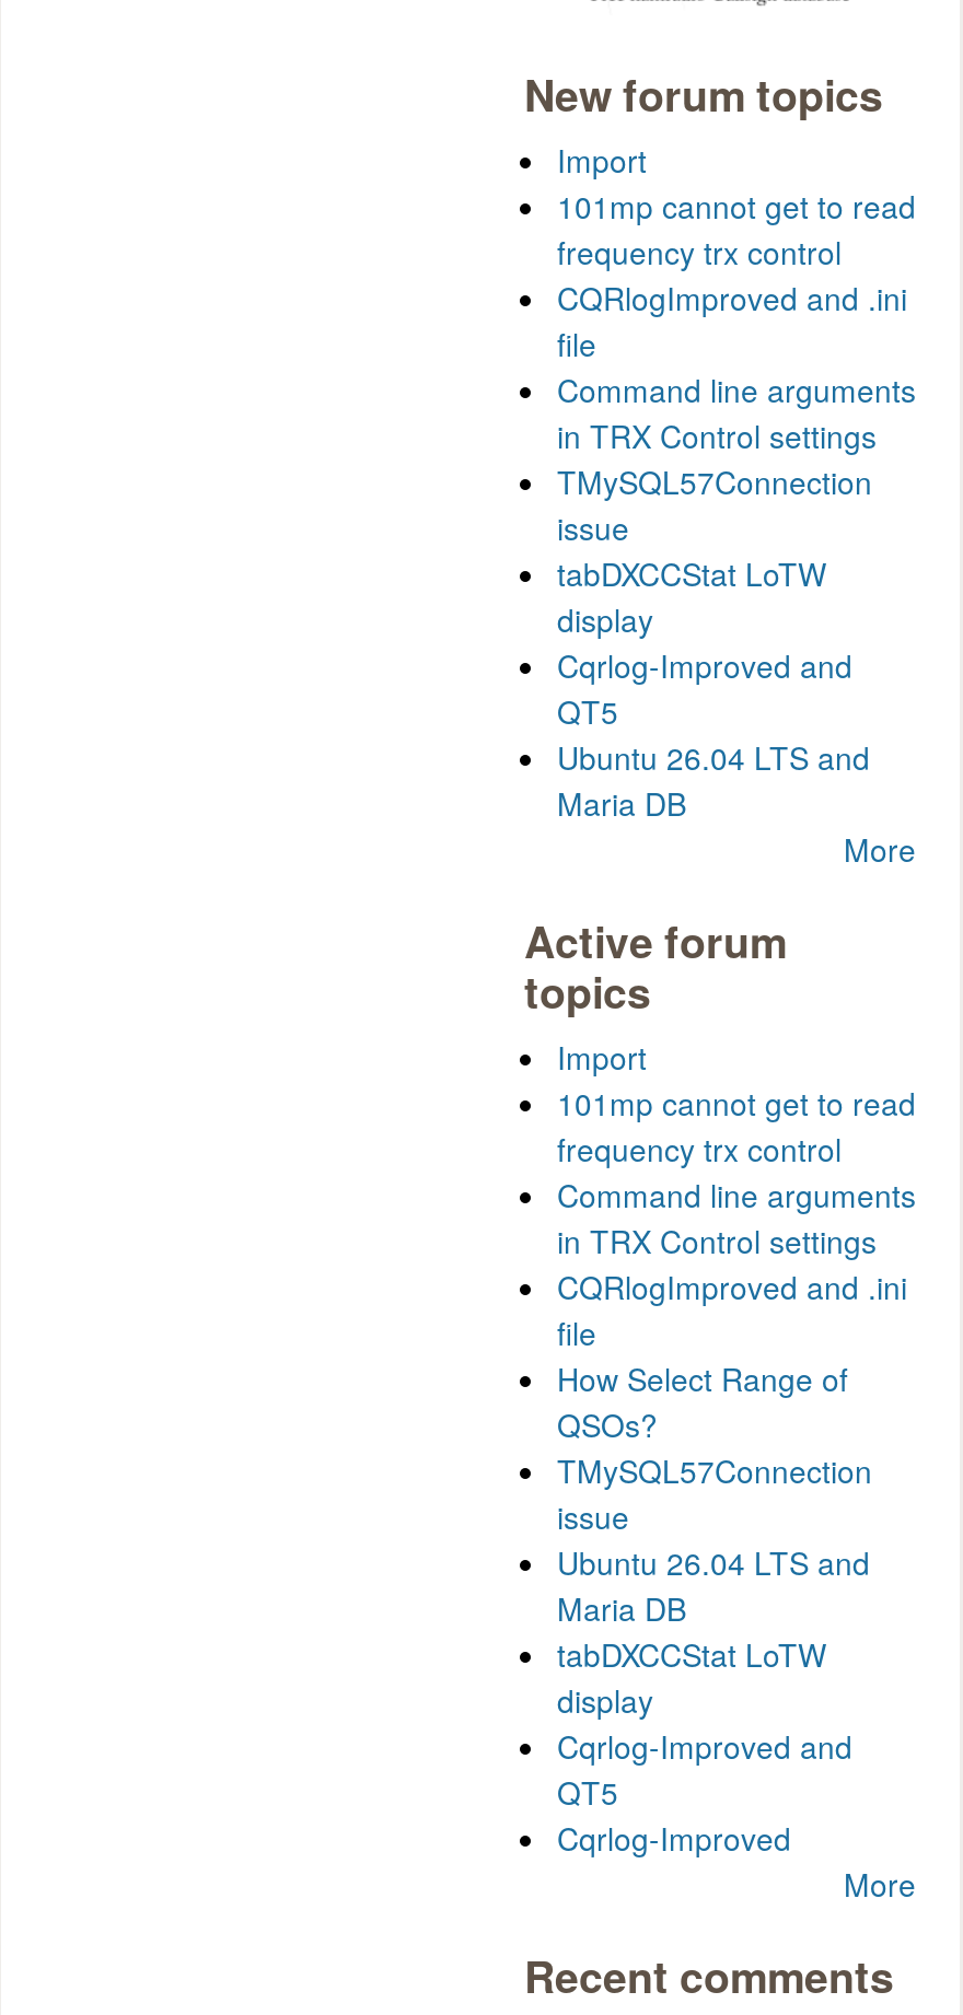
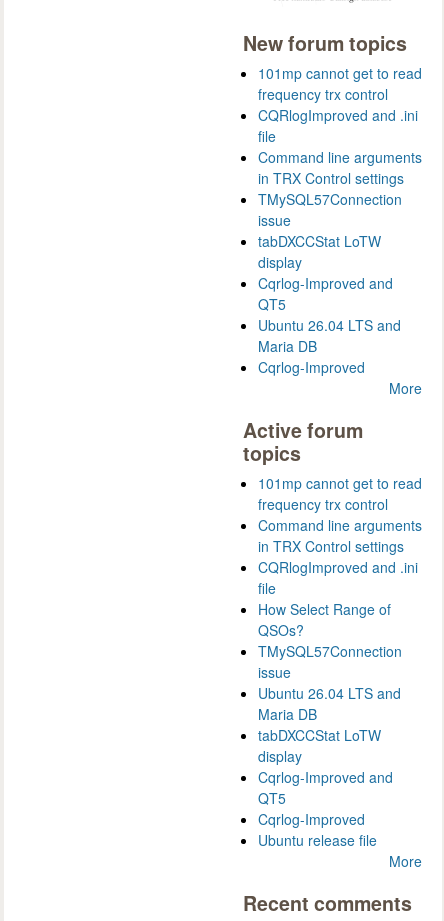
[557,138,647,182] Import -> none
moved [557,184,916,825] -> [258,63,422,356]: 101mp cannot get to read | frequency trx control | CQRlogImproved and .ini | ... | Ubuntu 26.04 LTS and | Maria DB
none -> [258,357,365,377] Cqrlog-Improved
[557,1035,647,1079] Import -> none
moved [557,1081,916,1860] -> [258,473,422,829]: 101mp cannot get to read | frequency trx control | Command line arguments | ... | QT5 | Cqrlog-Improved
none -> [258,830,377,850] Ubuntu release file

